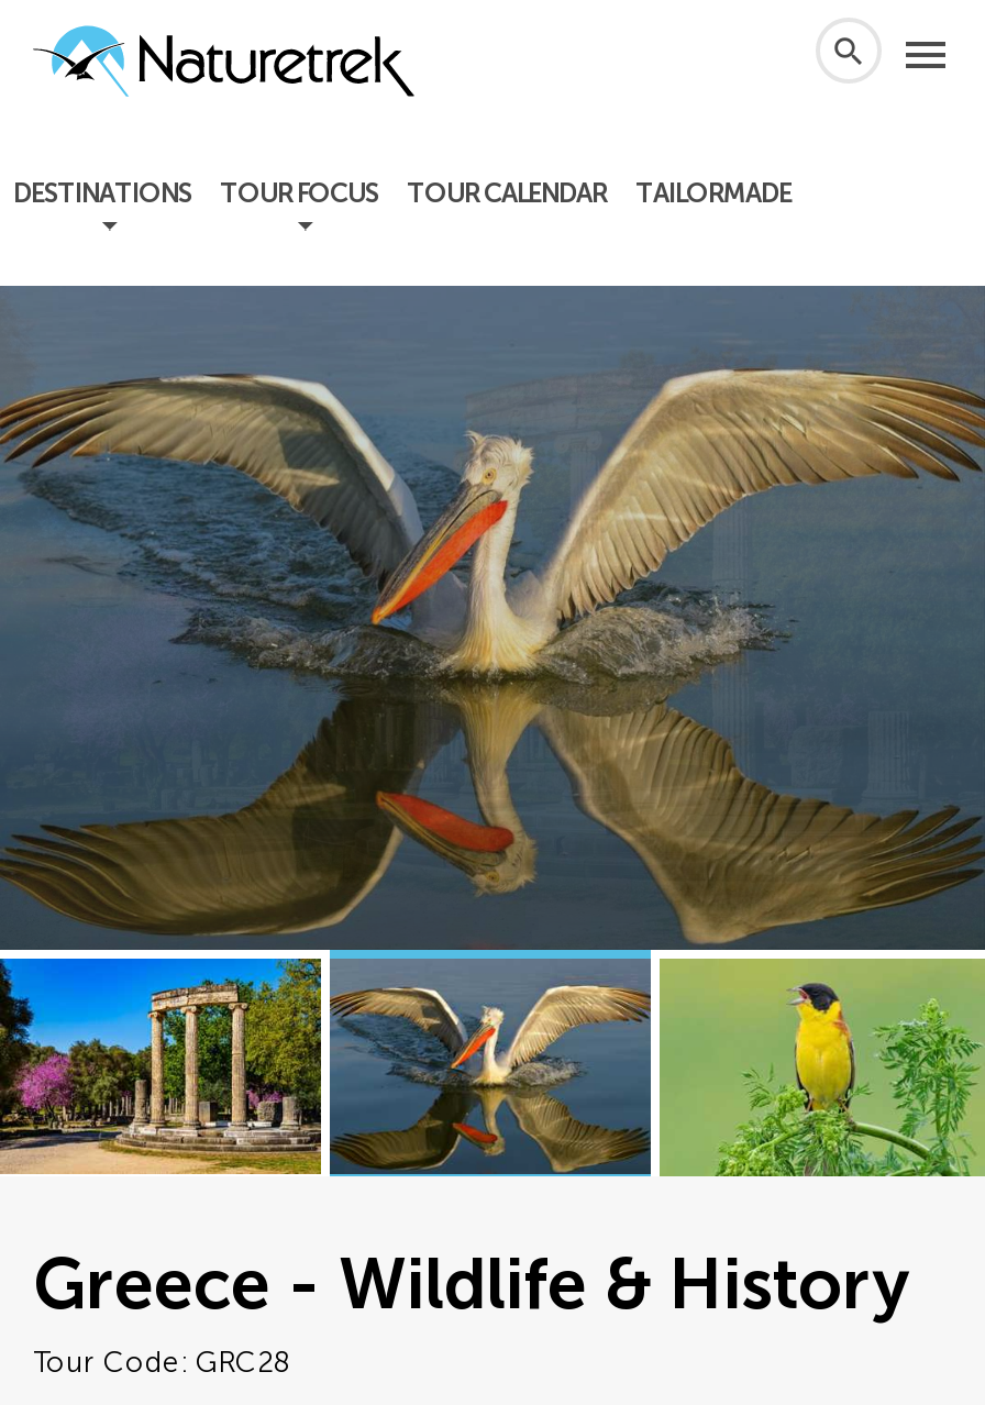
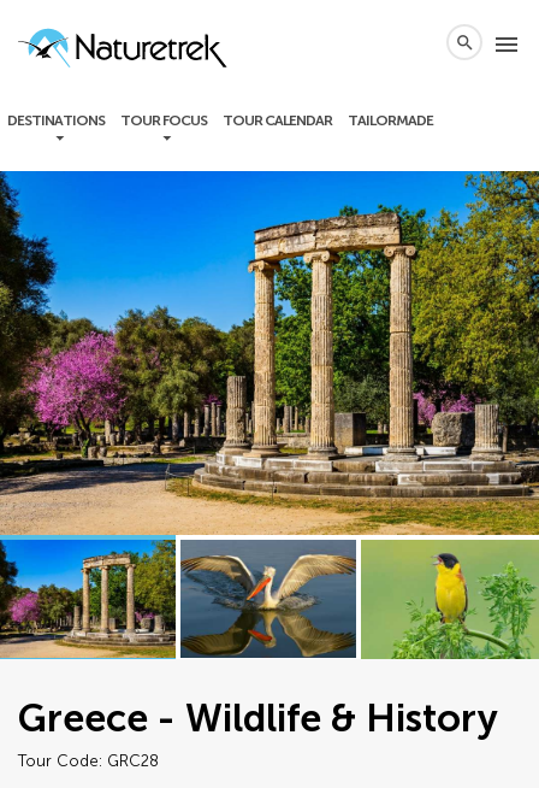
[7,284,978,961] [image] -> [4,170,535,541] [image]

